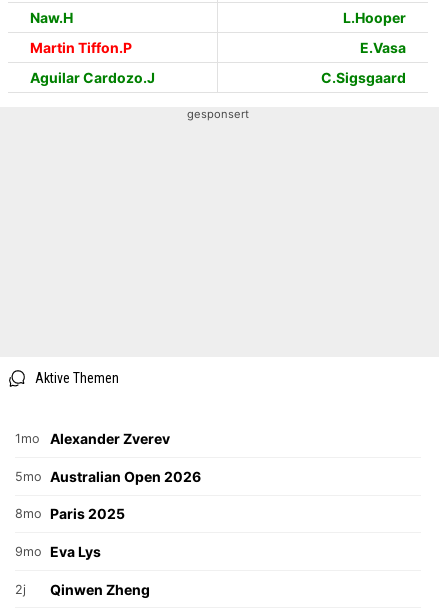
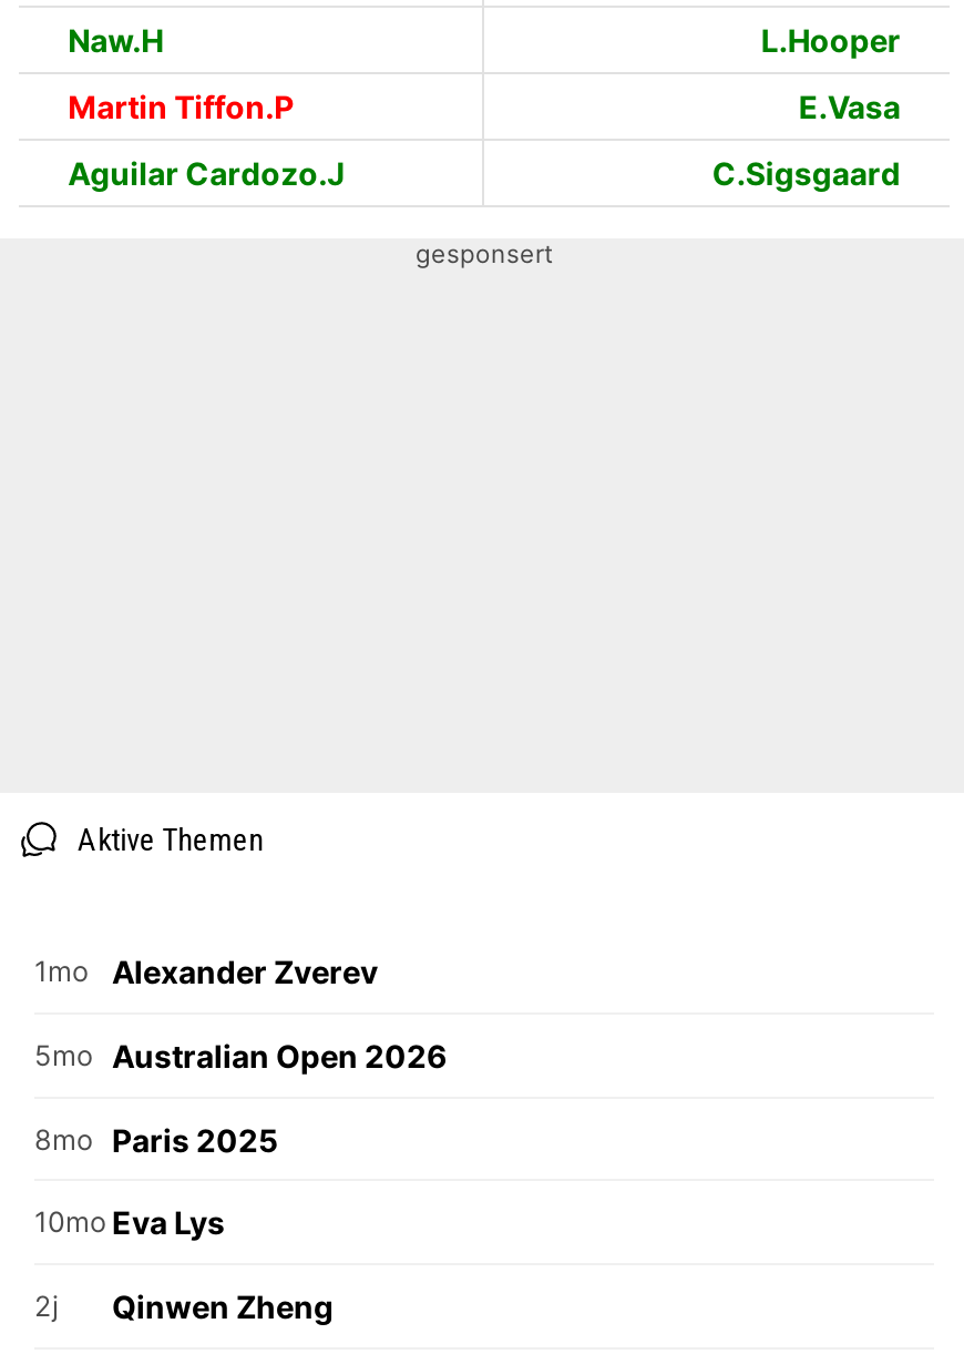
[15,543,101,560] 9mo Eva Lys -> [34,1203,225,1241] 10mo Eva Lys

